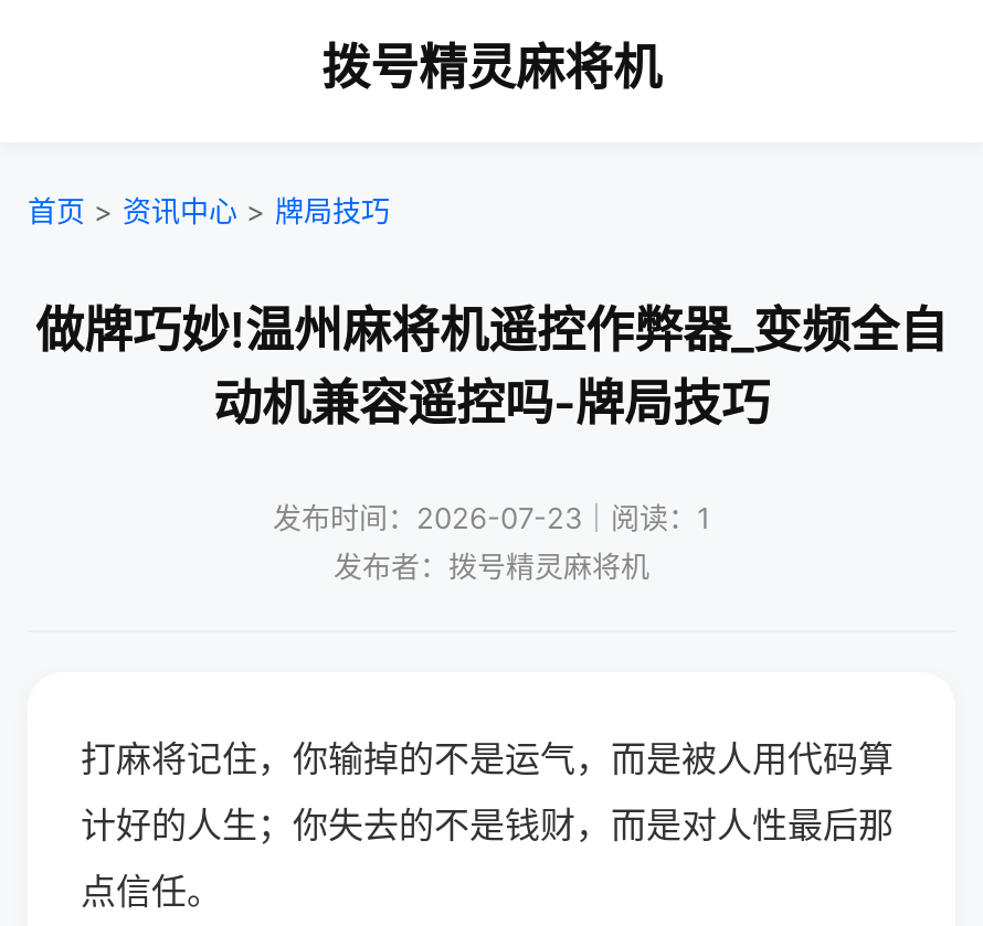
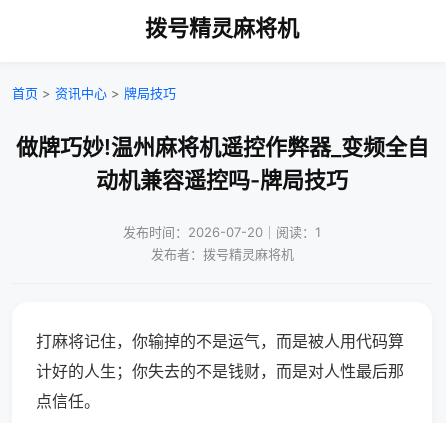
[273,500,710,535] 发布时间：2026-07-23｜阅读：1 -> [123,224,321,240] 发布时间：2026-07-20｜阅读：1

